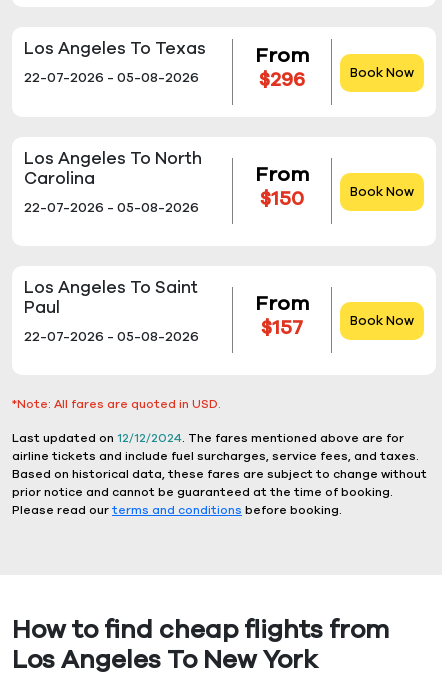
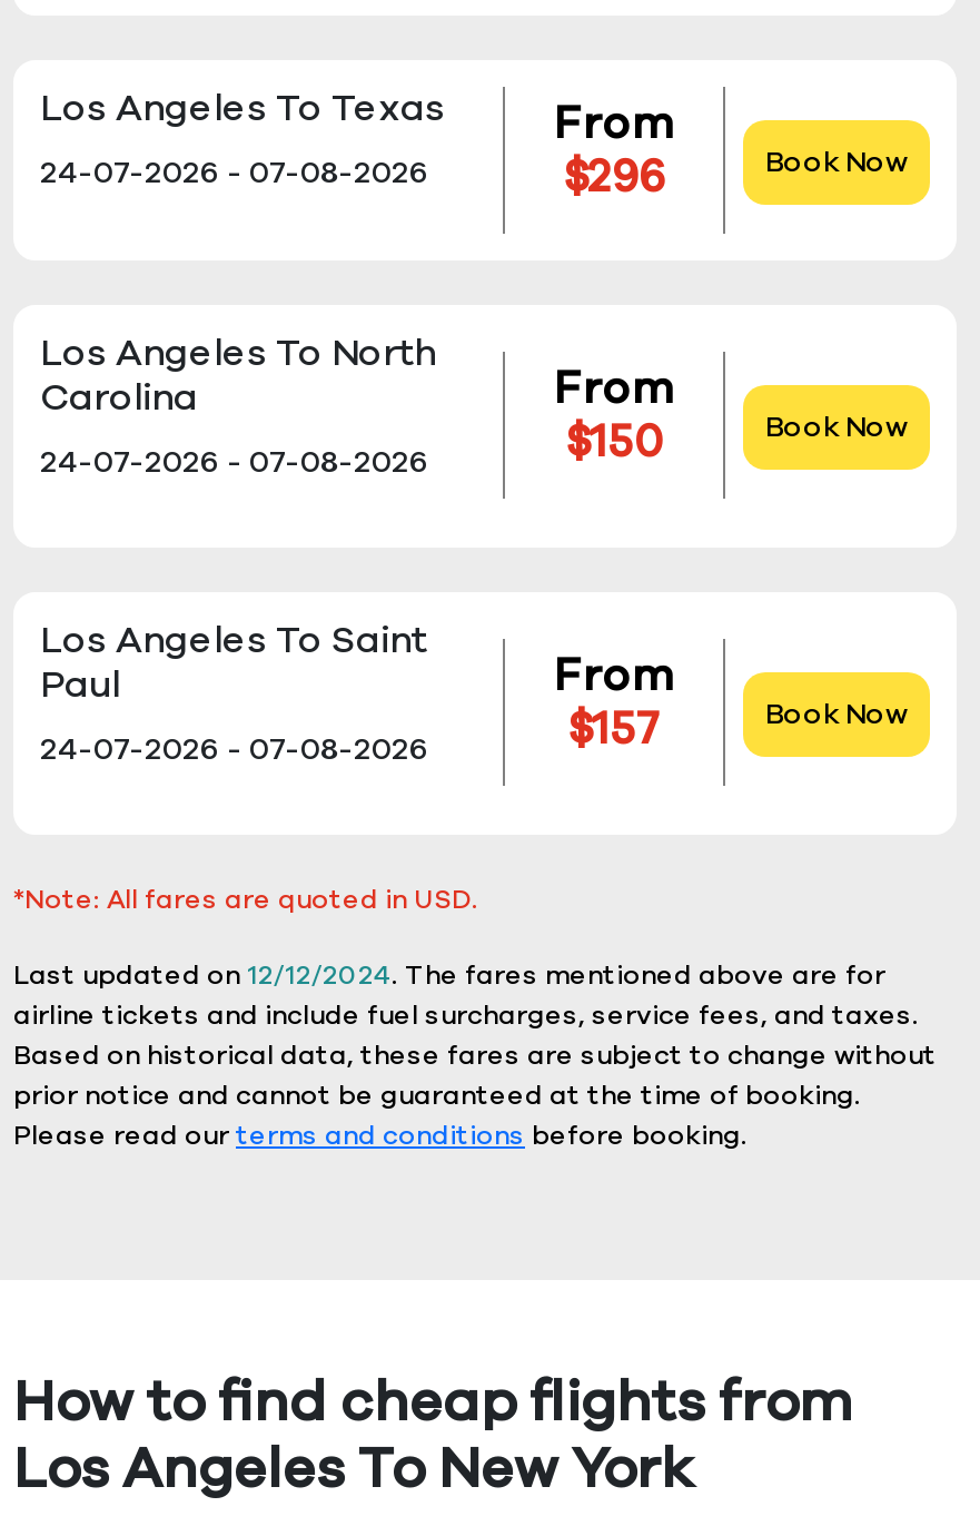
[24,68,199,87] 22-07-2026 - 05-08-2026 -> [40,152,429,195] 24-07-2026 - 07-08-2026
[24,198,199,217] 22-07-2026 - 05-08-2026 -> [40,441,429,483] 24-07-2026 - 07-08-2026
[24,327,199,346] 22-07-2026 - 05-08-2026 -> [40,728,429,770] 24-07-2026 - 07-08-2026

